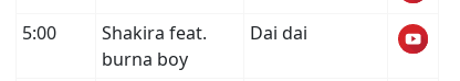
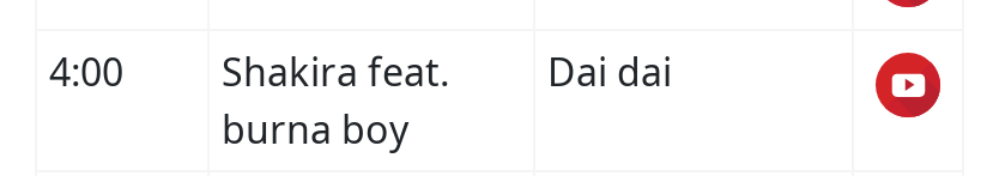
[22,21,307,45] 5:00 Shakira feat. Dai dai -> [49,45,672,98] 4:00 Shakira feat. Dai dai

